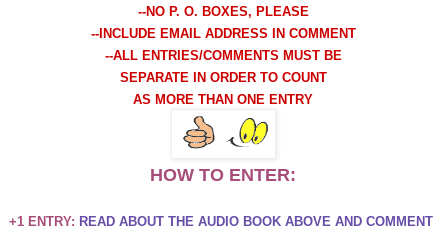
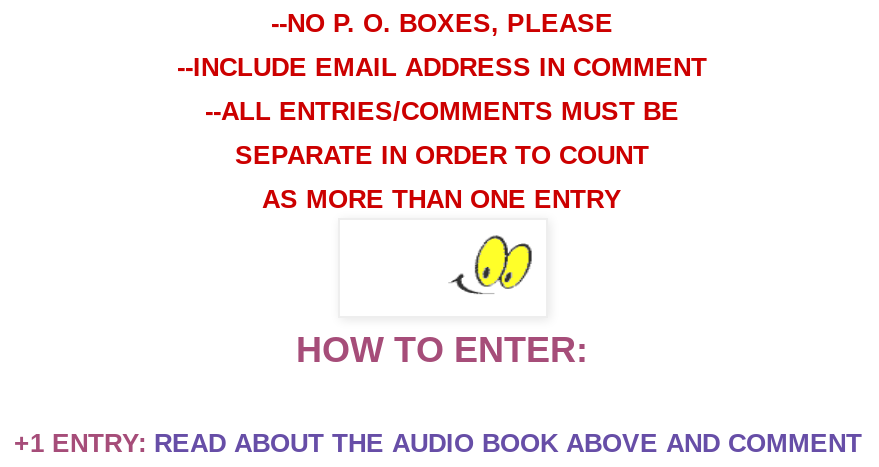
[182,115,216,150] [image] -> none

